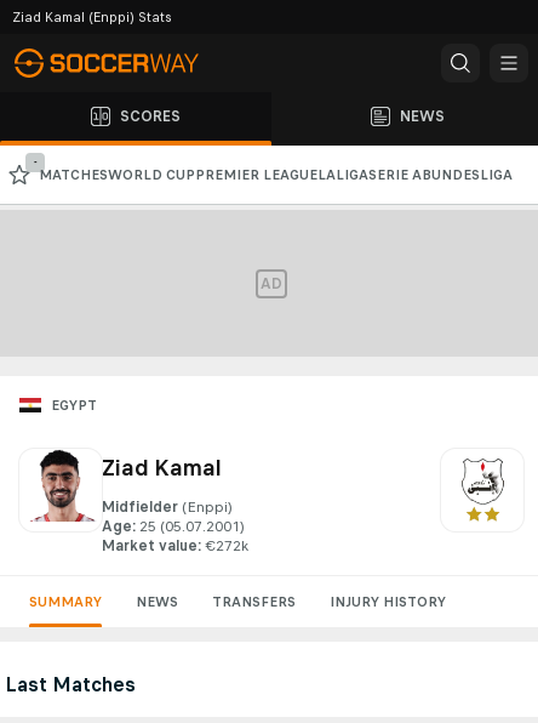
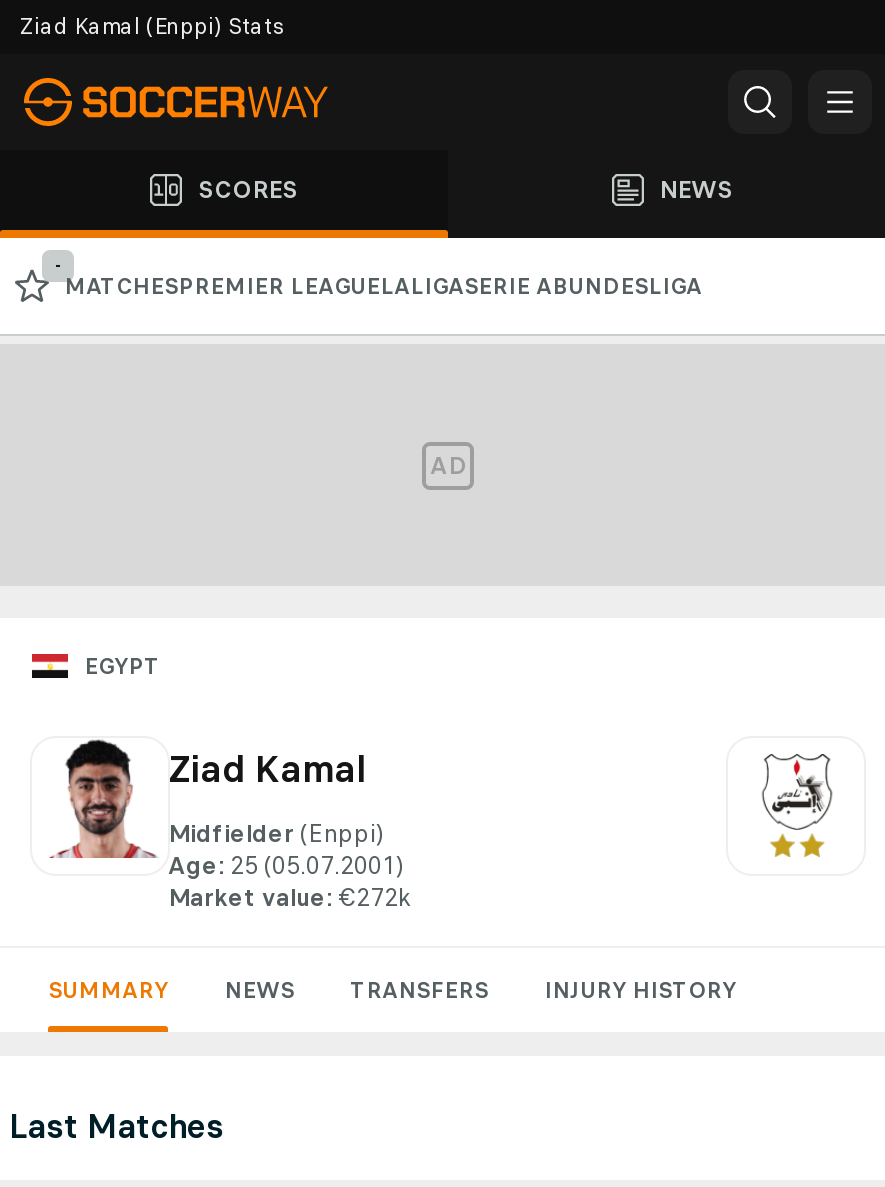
[39,166,513,183] MATCHESWORLD CUP PREMIER LEAGUELALIGASERIE ABUNDESLIGA -> [64,272,702,300] MATCHESPREMIER LEAGUELALIGASERIE ABUNDESLIGA

